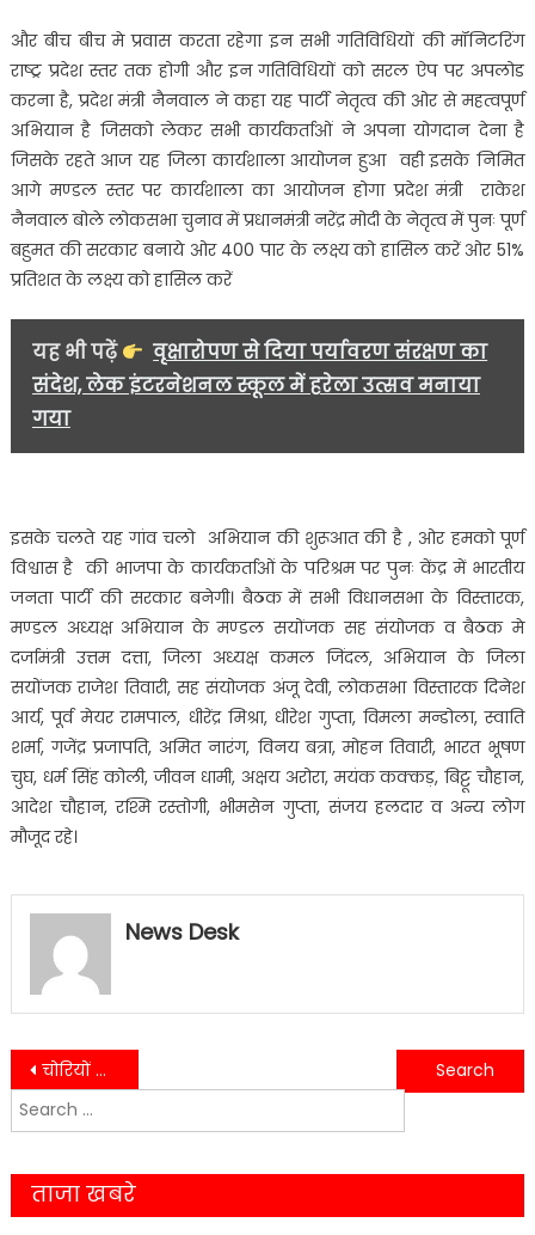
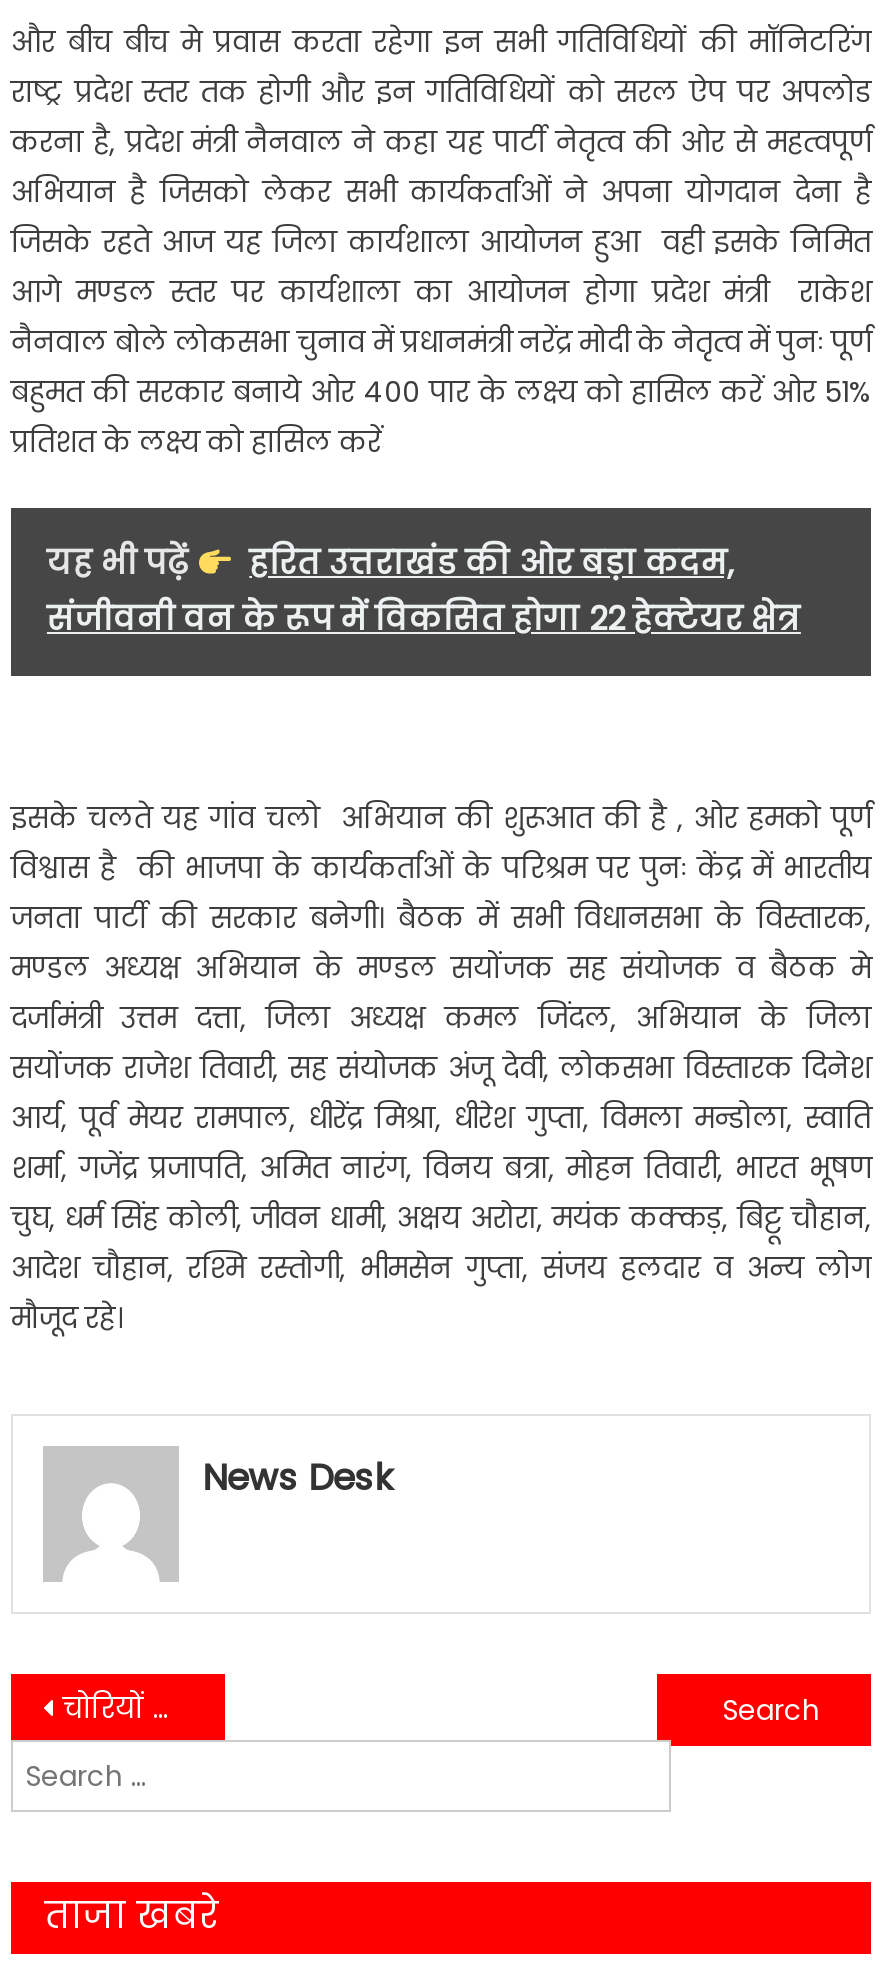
[32,339,487,433] वृक्षारोपण से दिया पर्यावरण संरक्षण का | संदेश, लेक इंटरनेशनल स्कूल में हरेला उत्सव मनाया | गया -> [47,541,801,643] हरित उत्तराखंड की ओर बड़ा कदम, | संजीवनी वन के रूप में विकसित होगा 22 हेक्टेयर क्षेत्र

